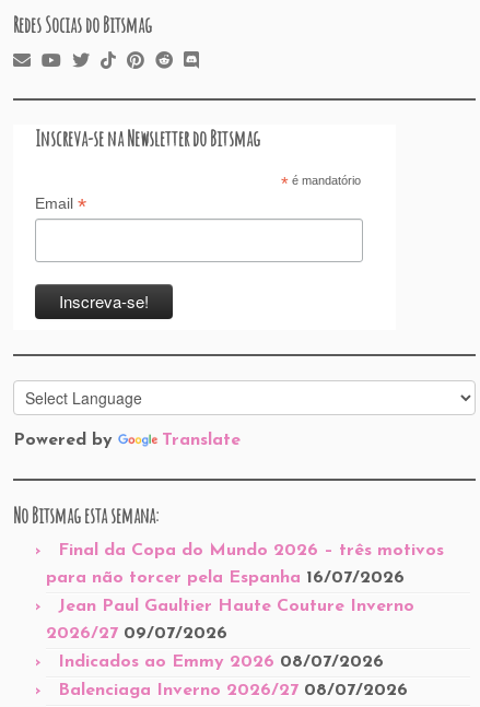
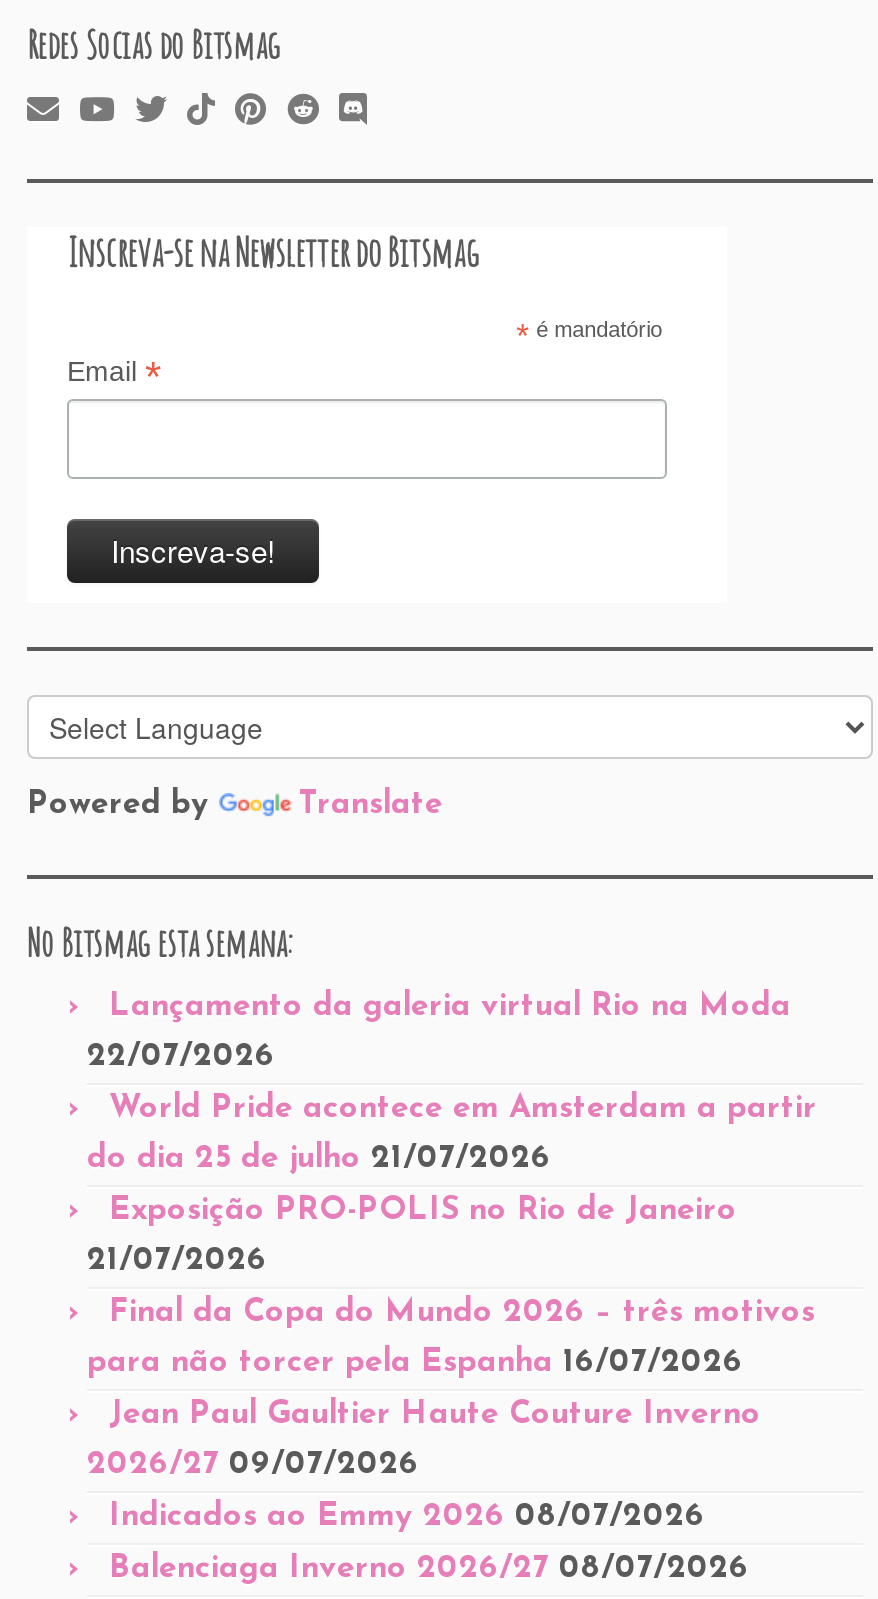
none -> [87,992,817,1278] Lançamento da galeria virtual Rio na Moda | 22/07/2026 | World Pride acontece em Amsterdam a partir | do dia 25 de julho 21/07/2026 | Exposição PRO-POLIS no Rio de Janeiro | 21/07/2026

